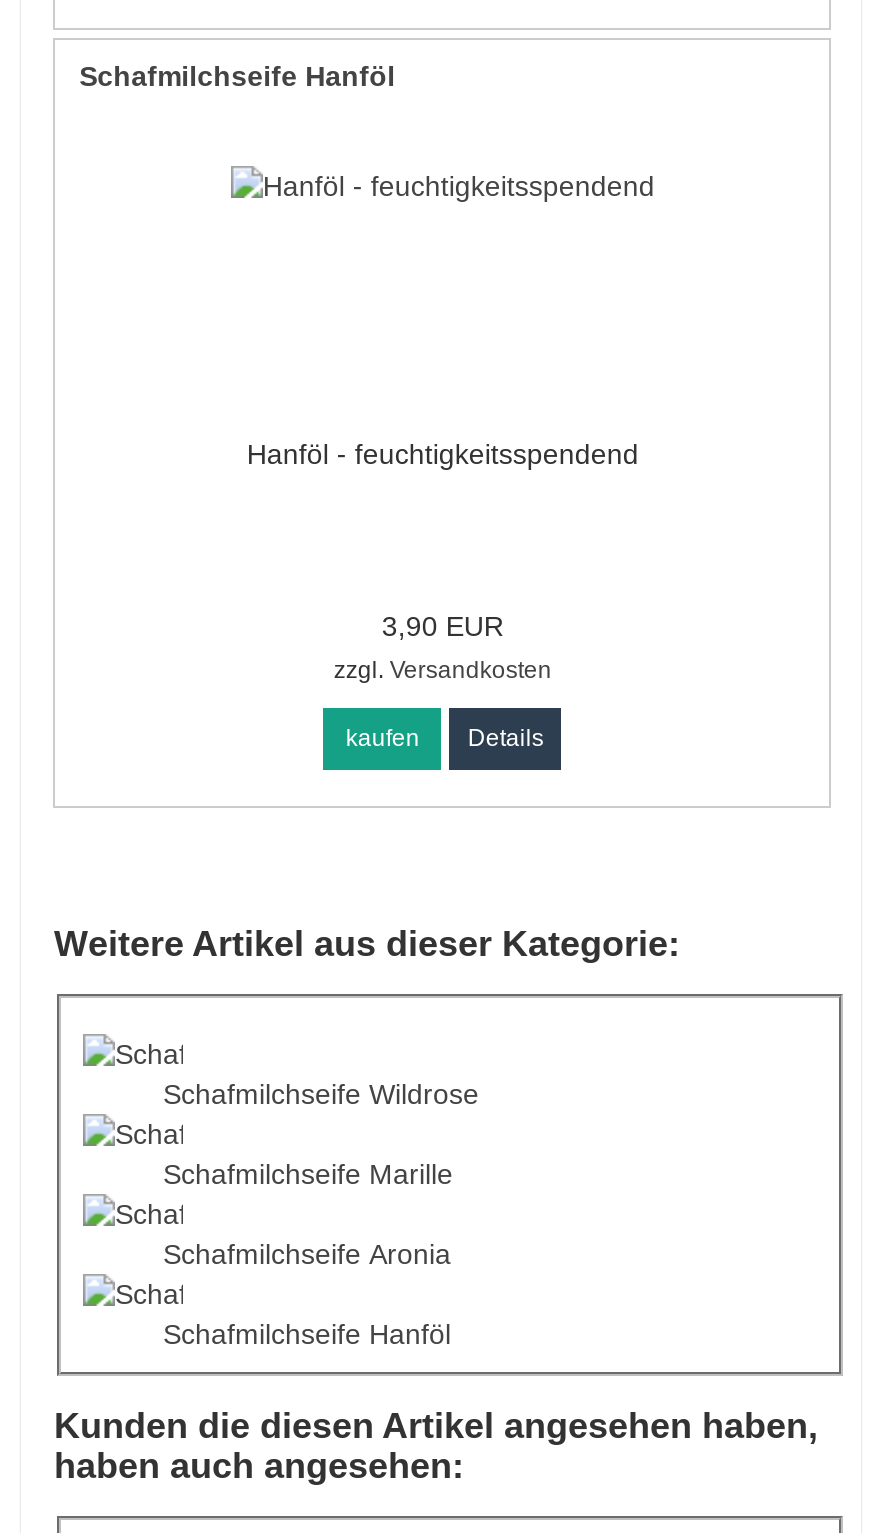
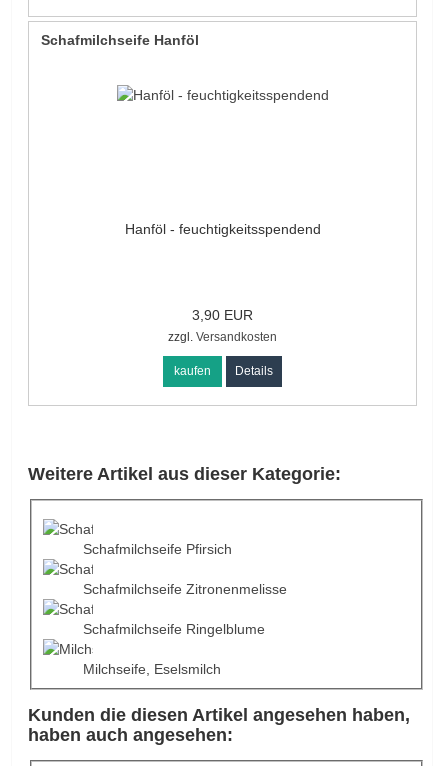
[163,1079,479,1111] Schafmilchseife Wildrose -> [83,541,232,557] Schafmilchseife Pfirsich
[163,1159,453,1191] Schafmilchseife Marille -> [83,581,287,597] Schafmilchseife Zitronenmelisse
[163,1239,451,1271] Schafmilchseife Aronia -> [83,621,265,637] Schafmilchseife Ringelblume
[163,1319,451,1351] Schafmilchseife Hanföl -> [83,661,221,677] Milchseife, Eselsmilch

